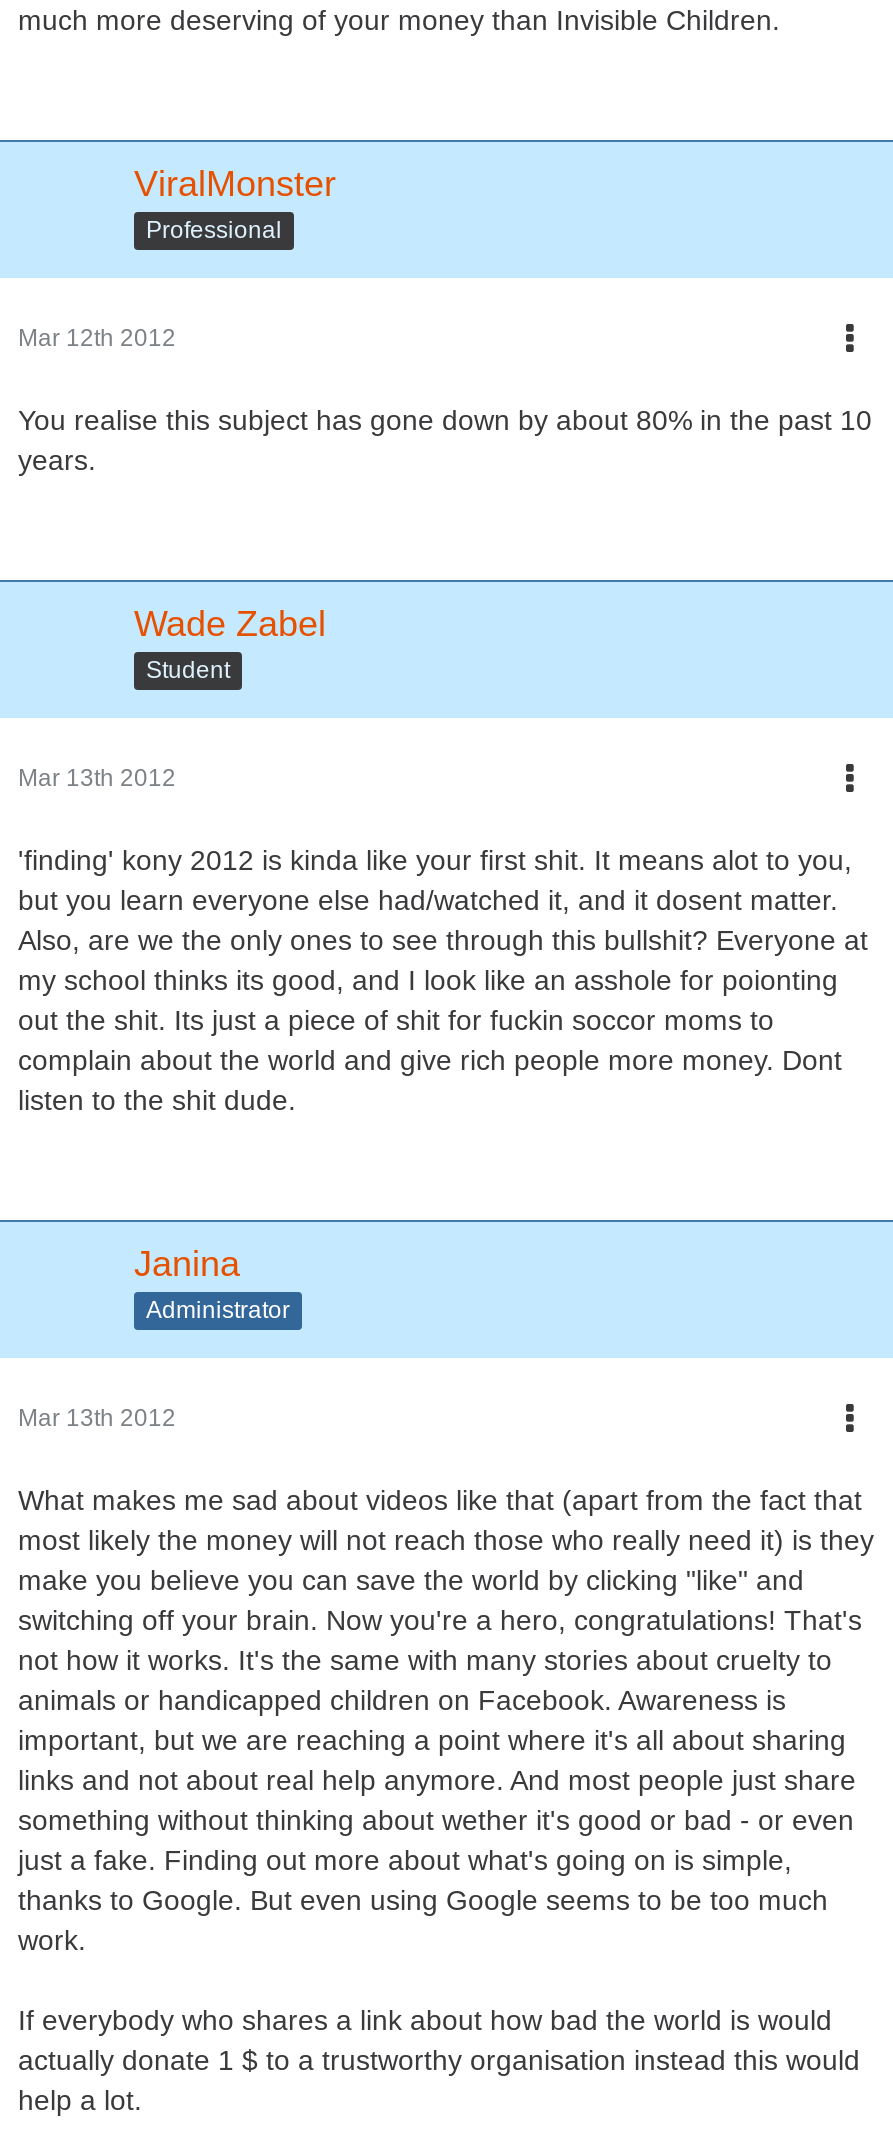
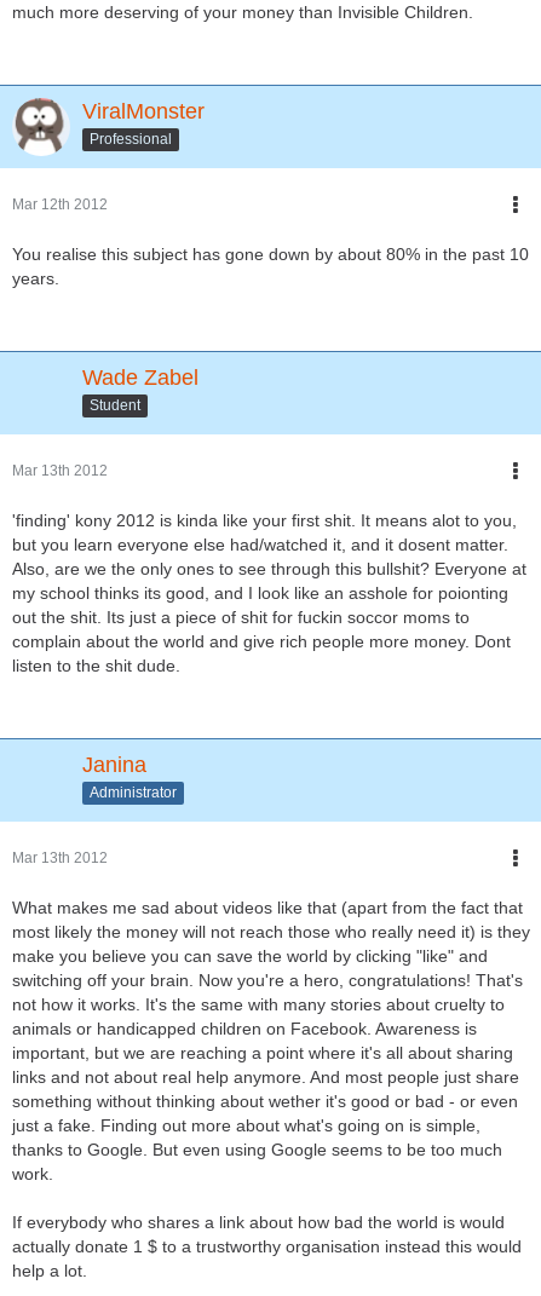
none -> [12,97,70,156] [image]

